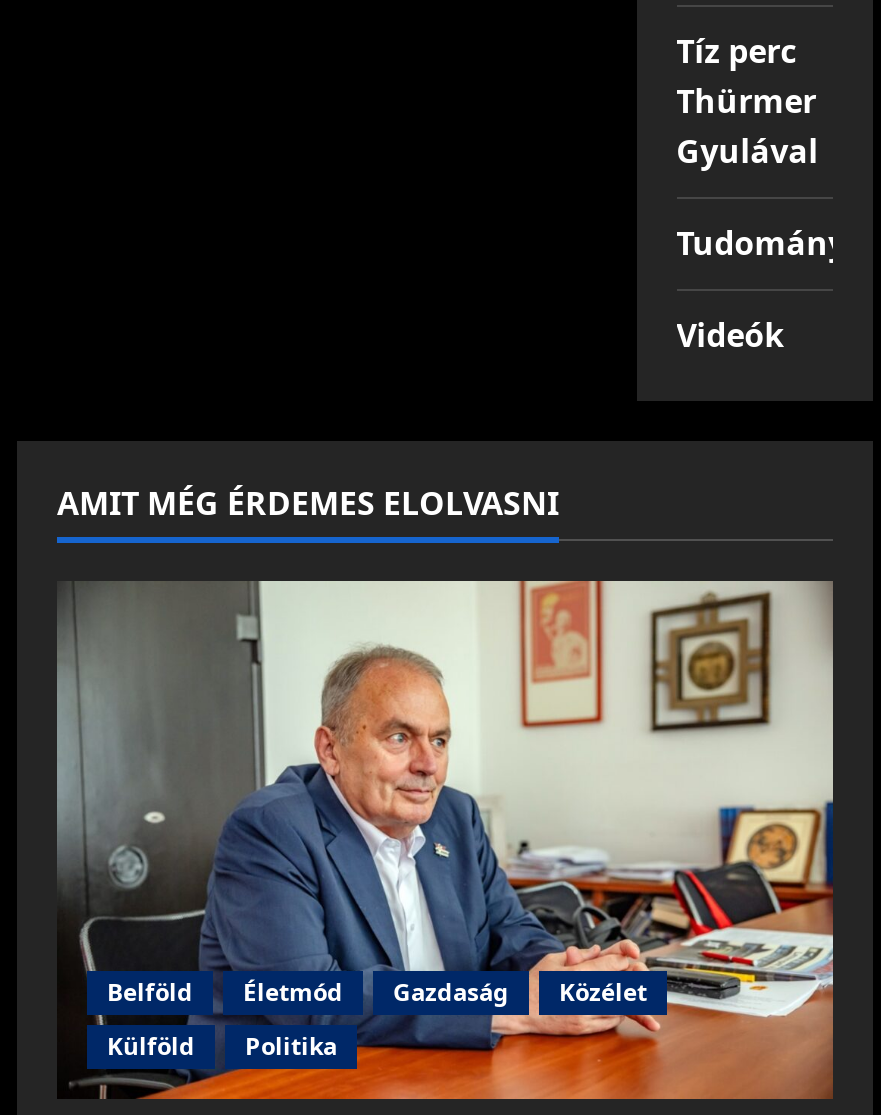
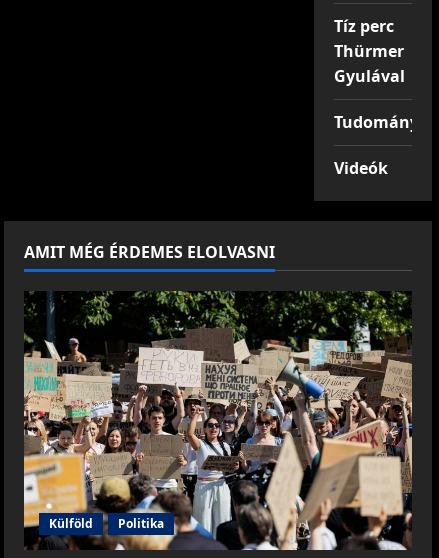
[55,579,835,1101] [image] -> [23,291,413,551] [image]
[107,975,647,1009] Belföld | Életmód | Gazdaság | Közélet -> none

